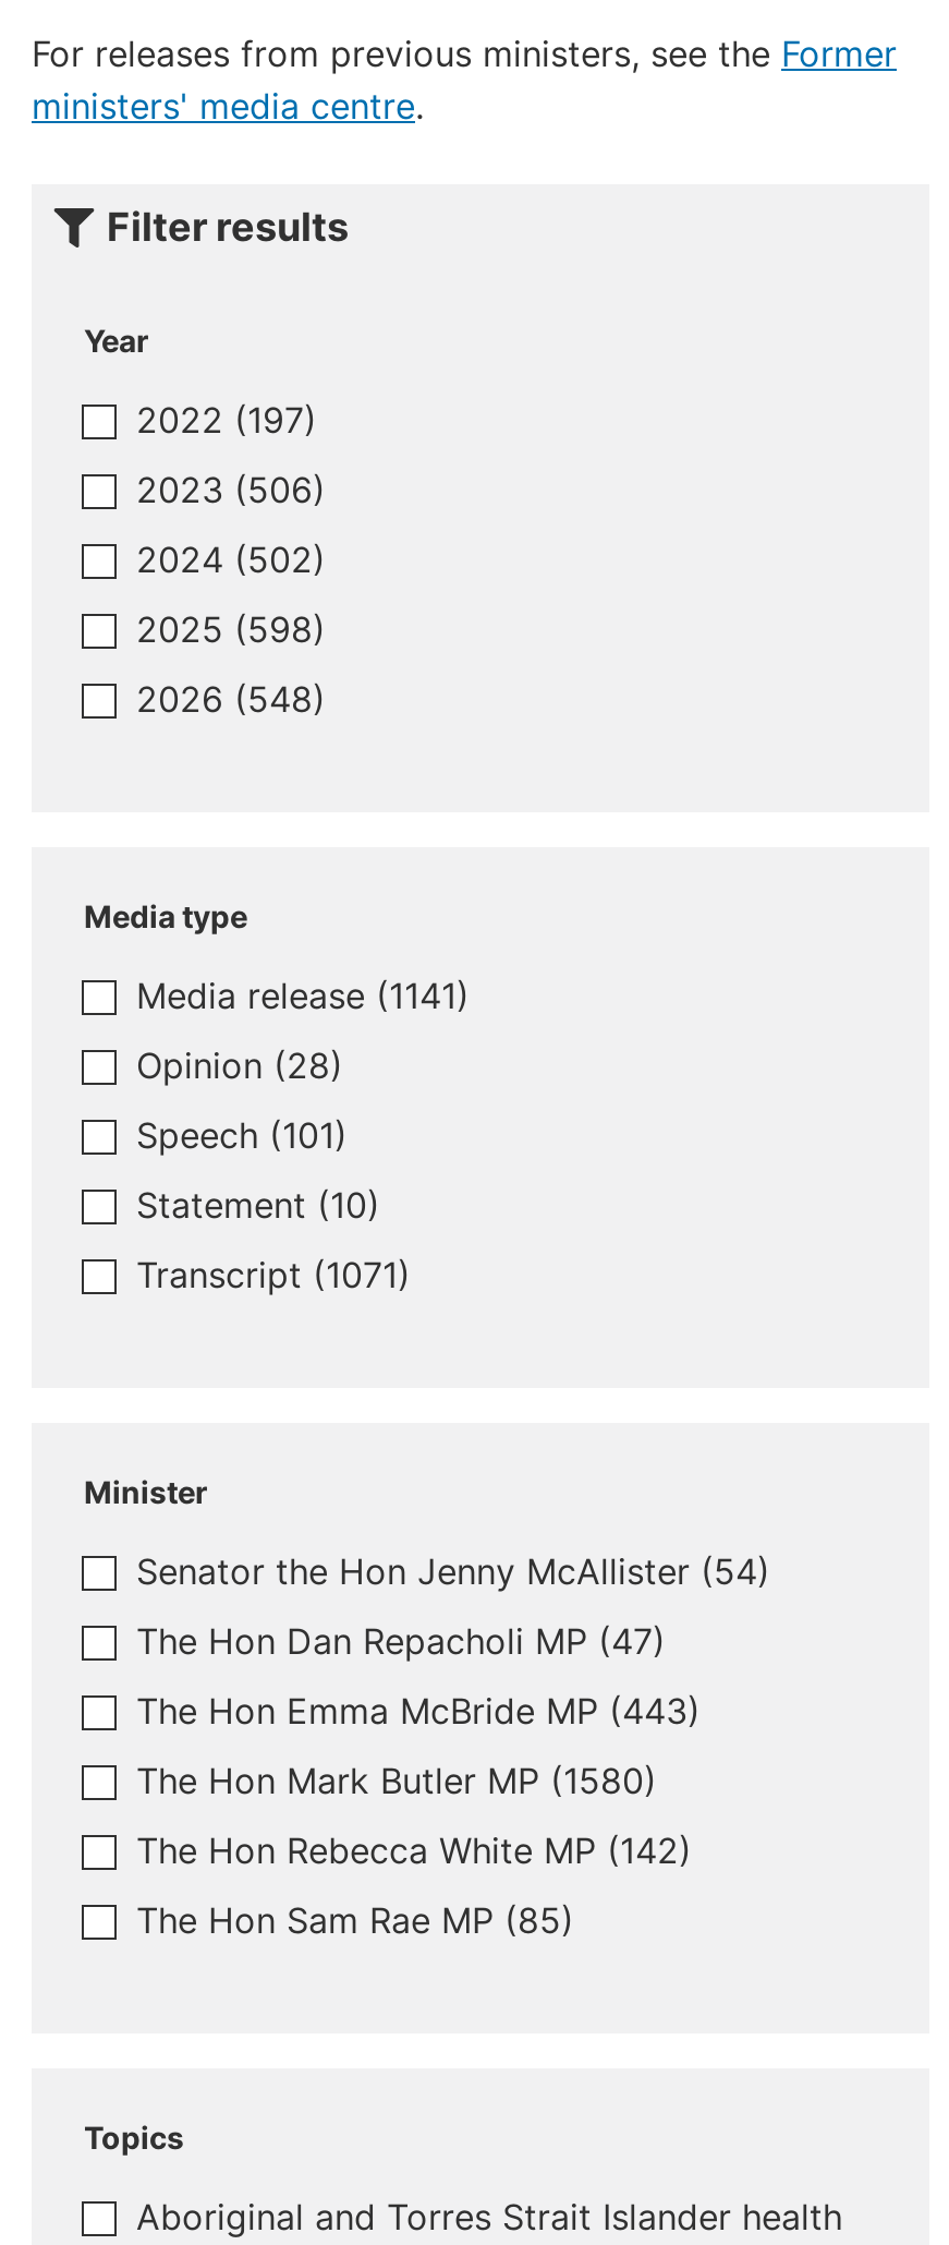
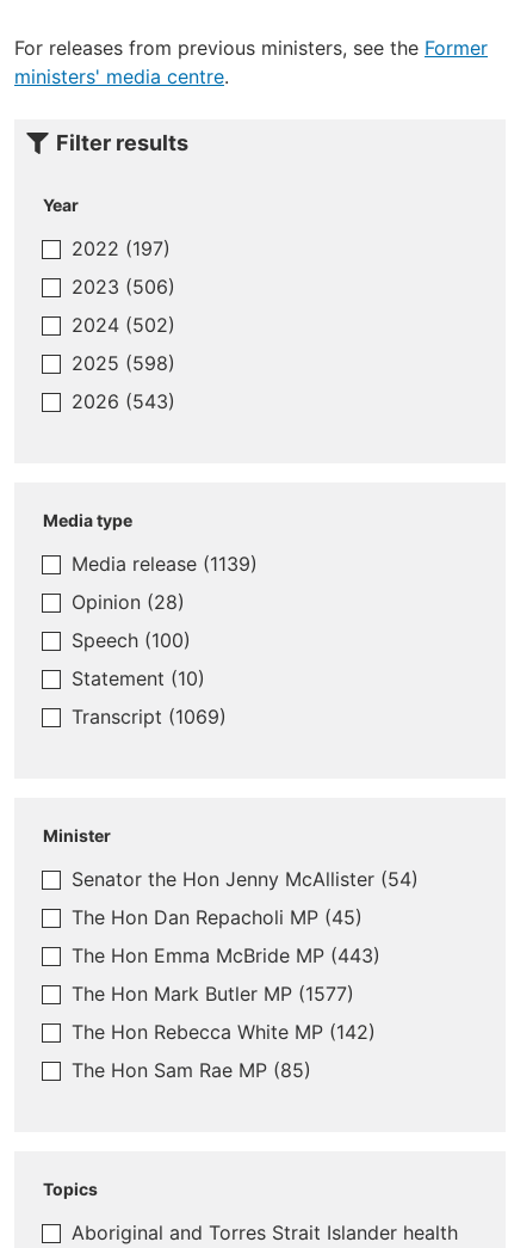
[136,678,326,721] 2026 (548) -> [72,390,175,414] 2026 (543)
[136,974,470,1018] Media release (1141) -> [72,552,258,576] Media release (1139)
[136,1114,348,1157] Speech (101) -> [72,629,191,652] Speech (100)
[136,1253,411,1297] Transcript (1071) -> [72,705,227,729] Transcript (1069)
[136,1620,666,1663] The Hon Dan Repacholi MP (47) -> [72,906,363,929] The Hon Dan Repacholi MP (45)
[136,1759,657,1803] The Hon Mark Butler MP (1580) -> [72,982,354,1006] The Hon Mark Butler MP (1577)

